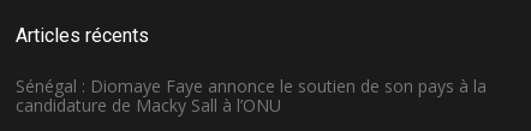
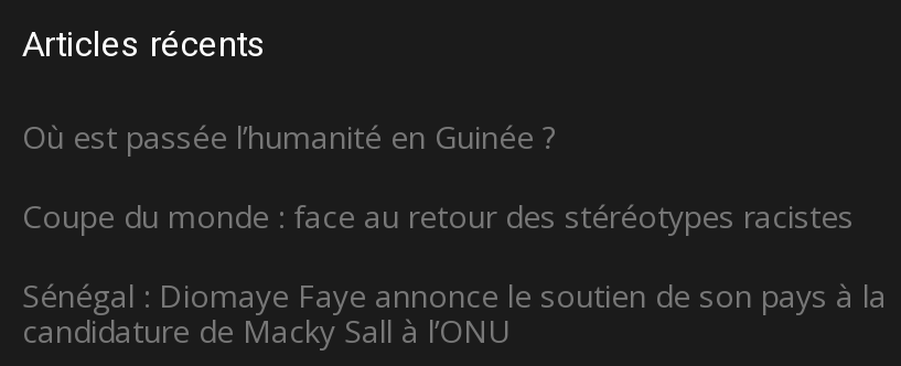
none -> [22,116,854,237] Où est passée l’humanité en Guinée ? | Coupe du monde : face au retour des stéréotypes racistes

